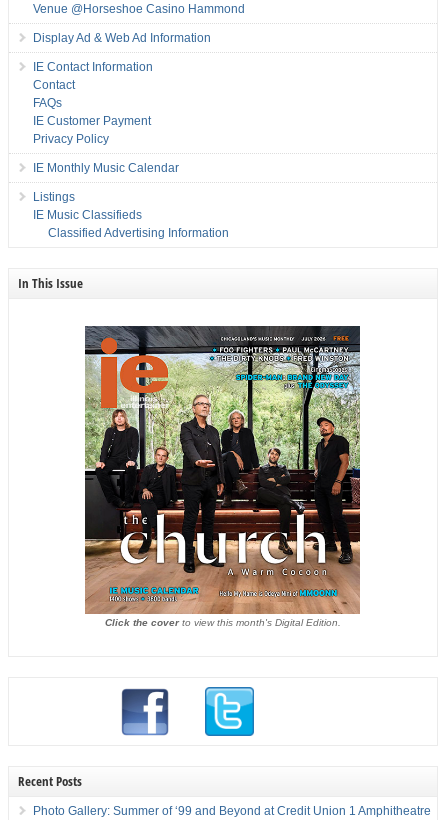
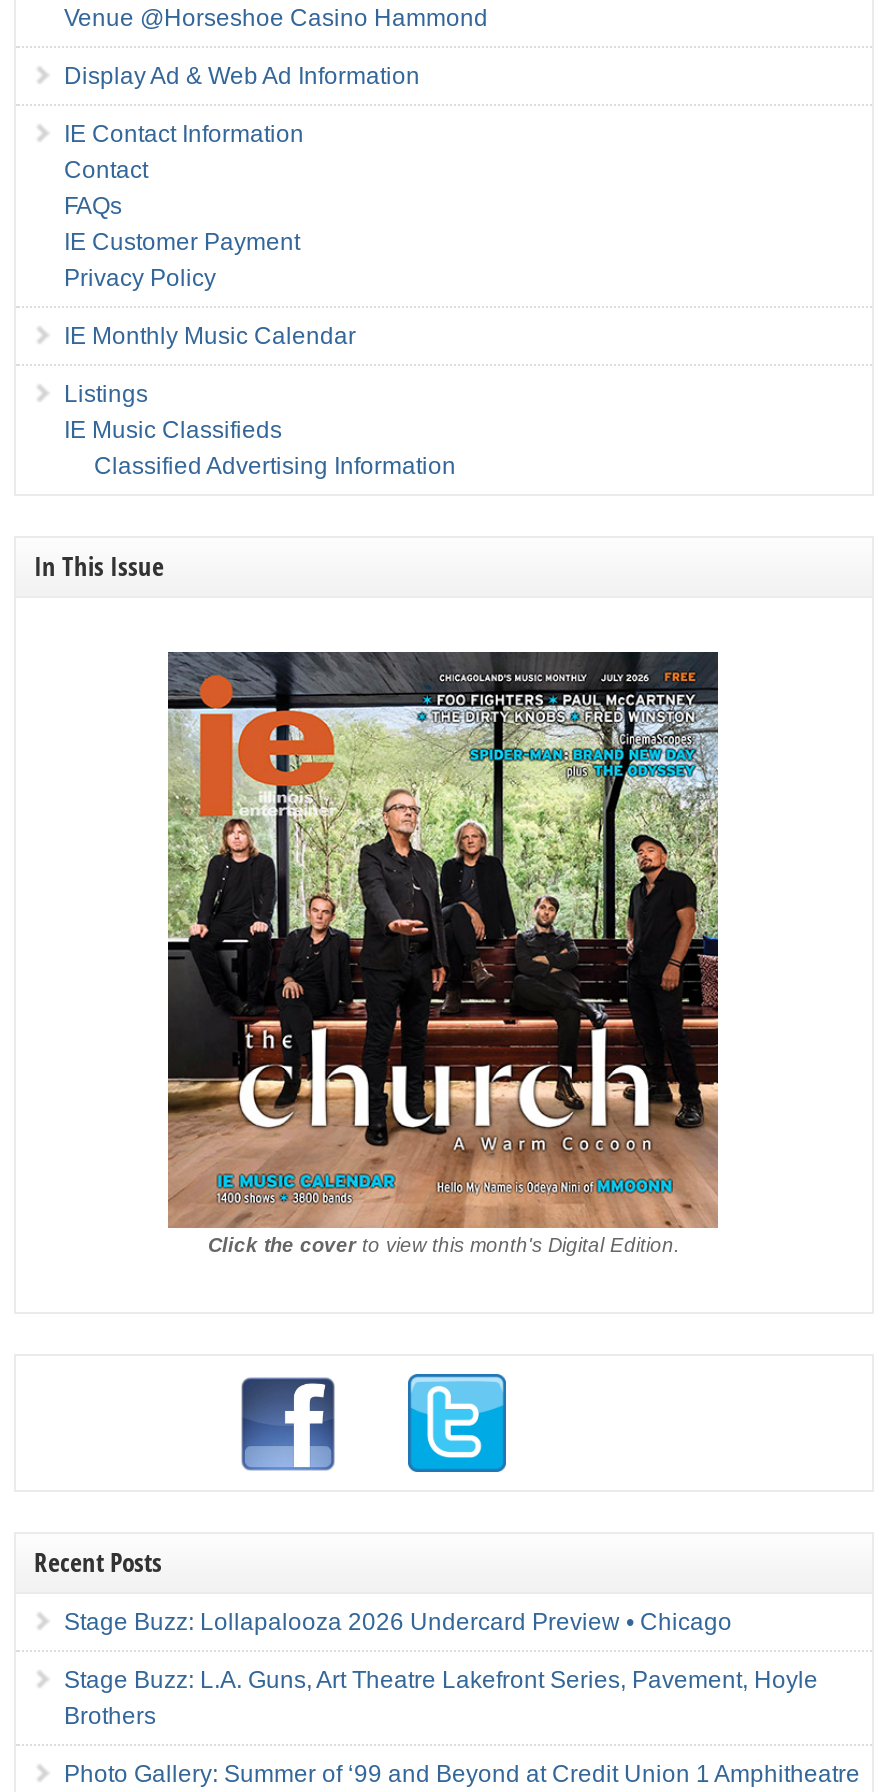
none -> [64,1608,818,1730] Stage Buzz: Lollapalooza 2026 Undercard Preview • Chicago | Stage Buzz: L.A. Guns, Art Theatre Lakefront Series, Pavement, Hoyle | Brothers

